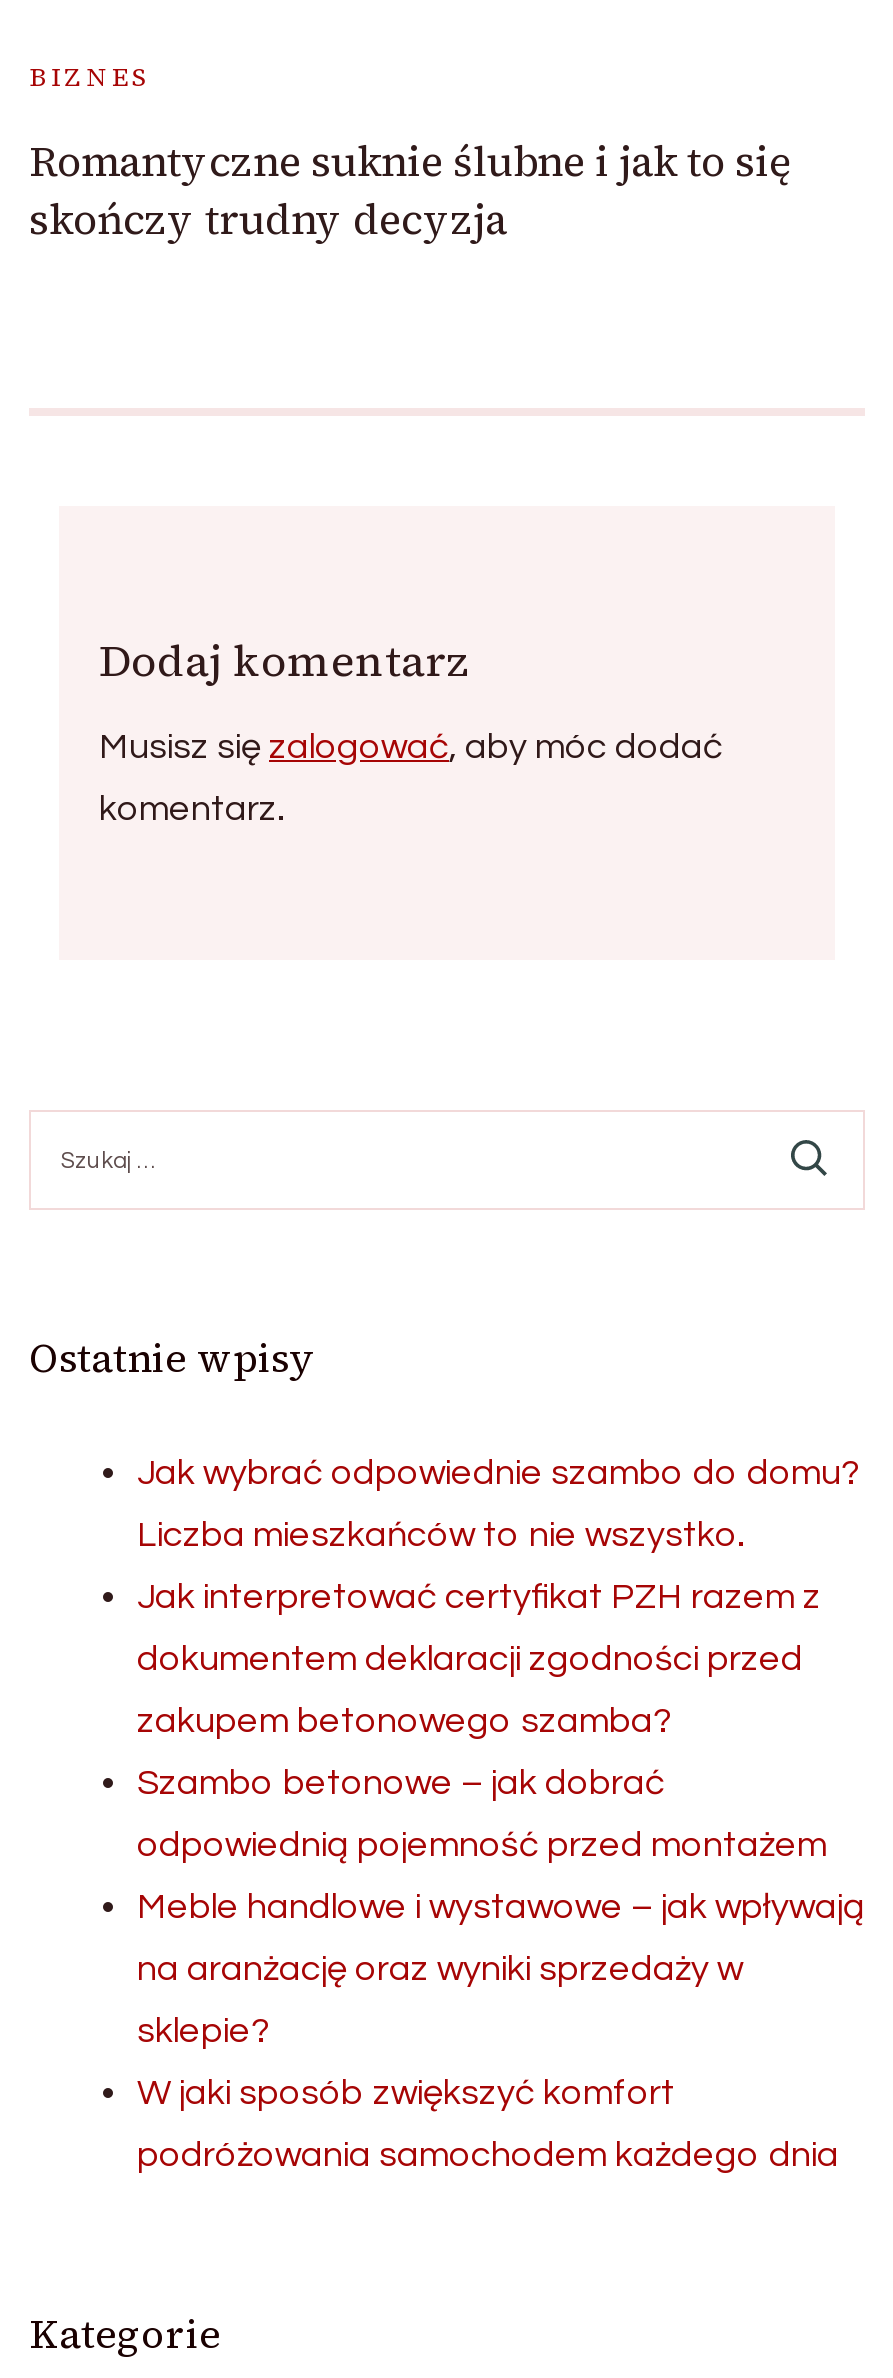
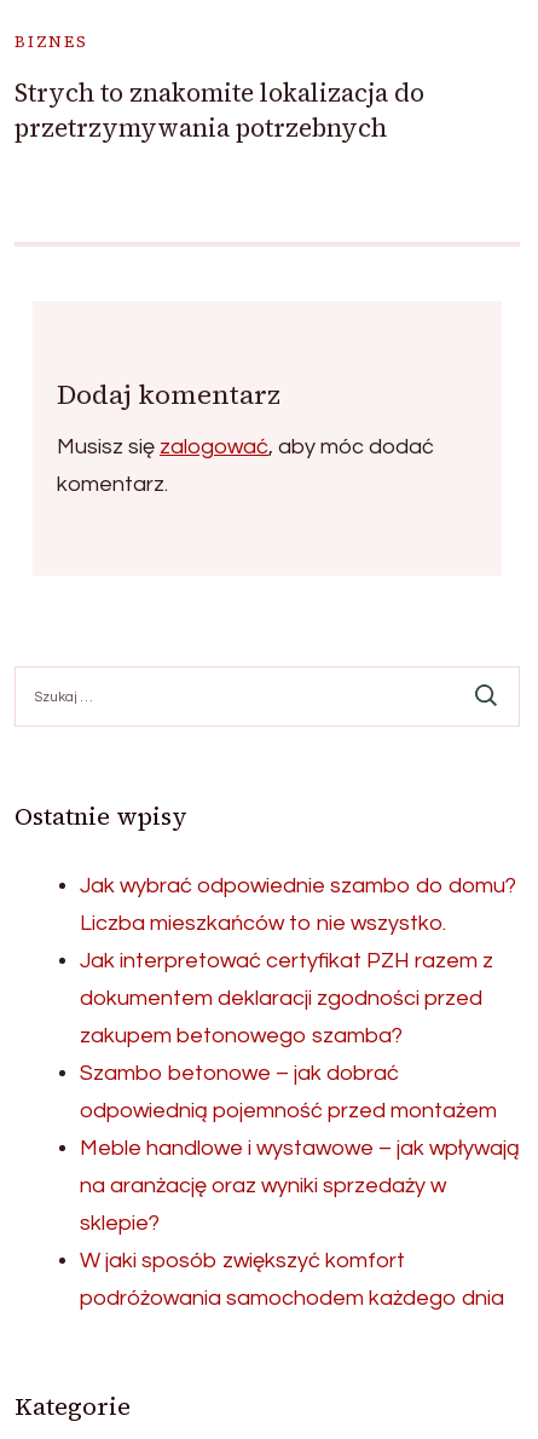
[29,131,791,247] Romantyczne suknie ślubne i jak to się | skończy trudny decyzja -> [15,74,424,145] Strych to znakomite lokalizacja do | przetrzymywania potrzebnych

